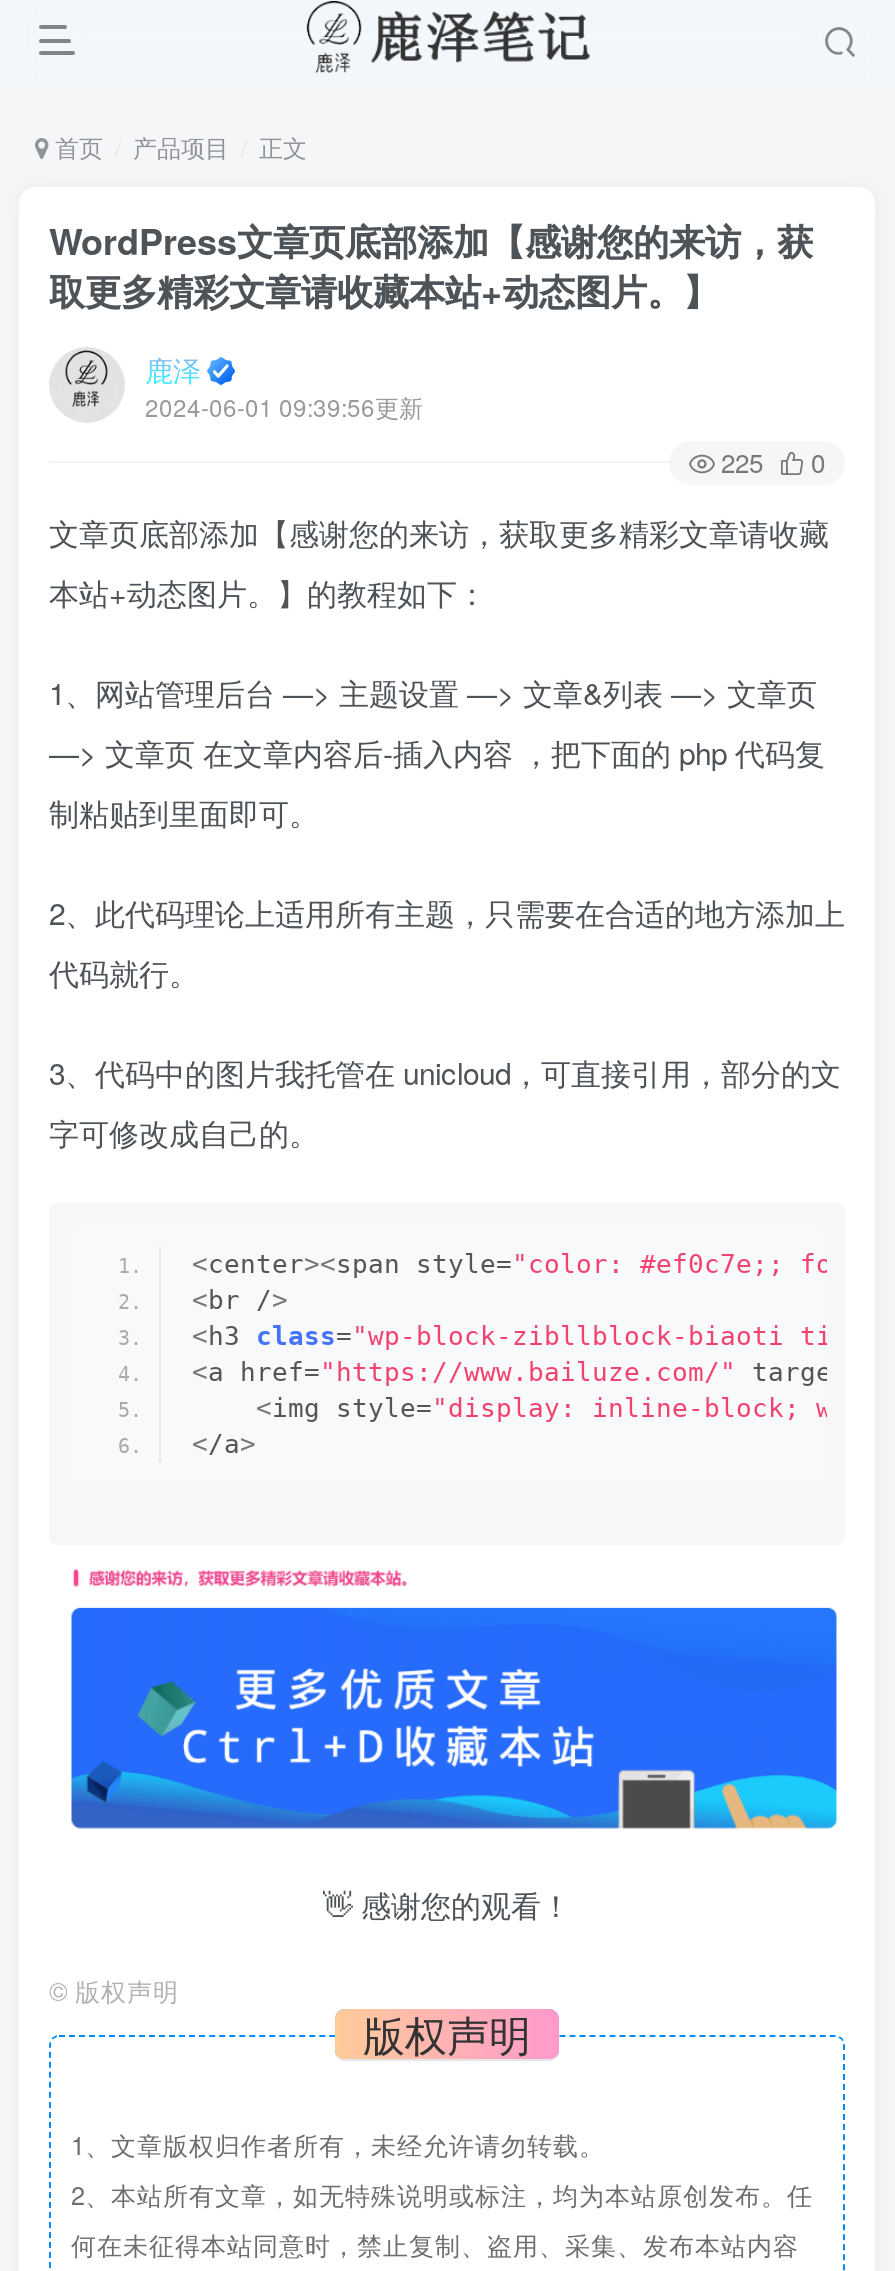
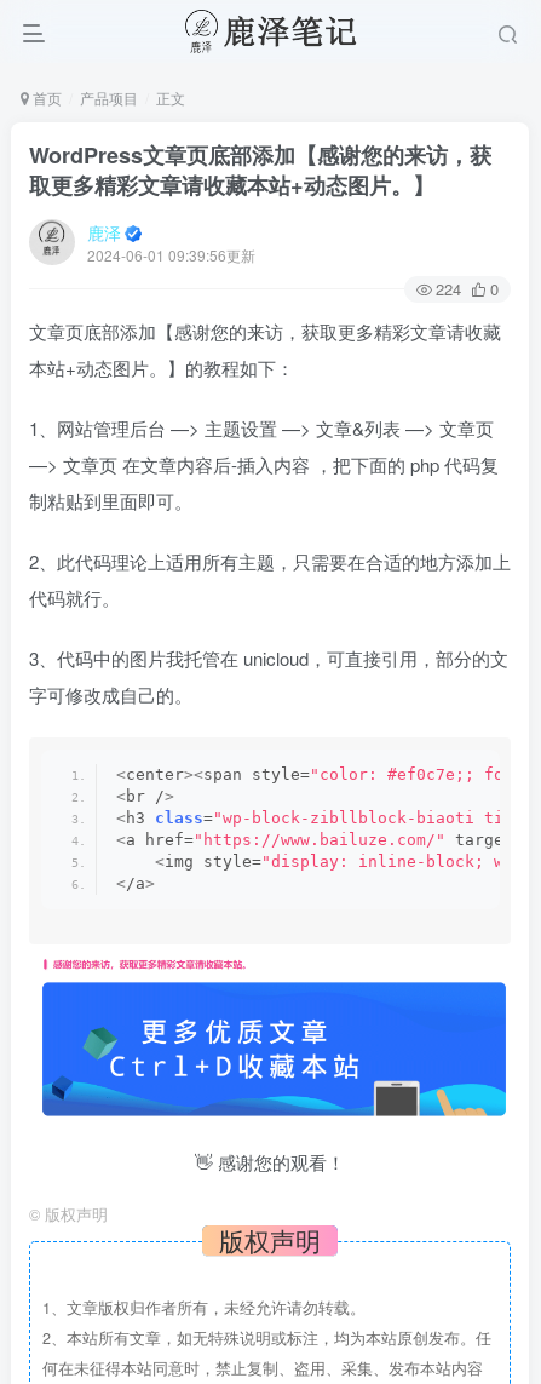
[721,443,825,481] 225 0 -> [436,277,499,300] 224 0

